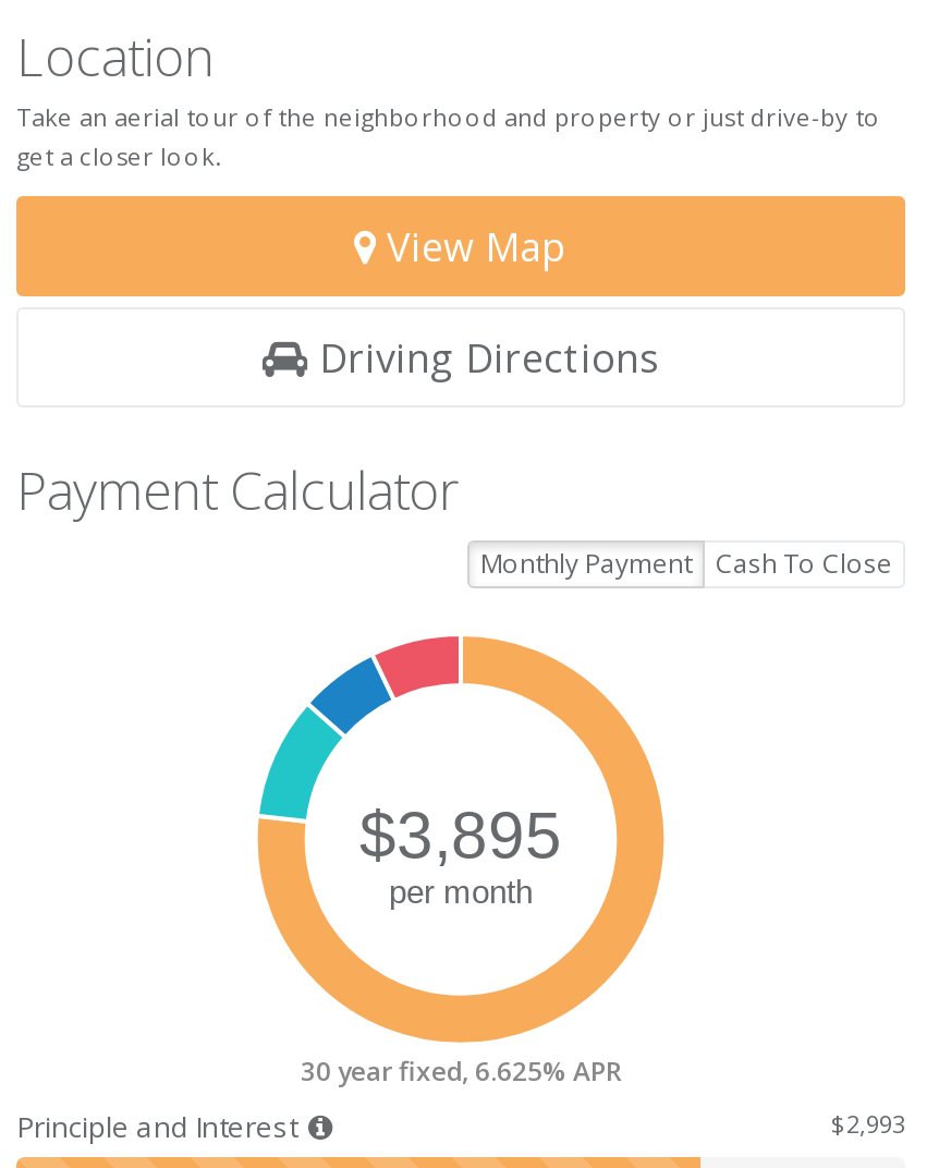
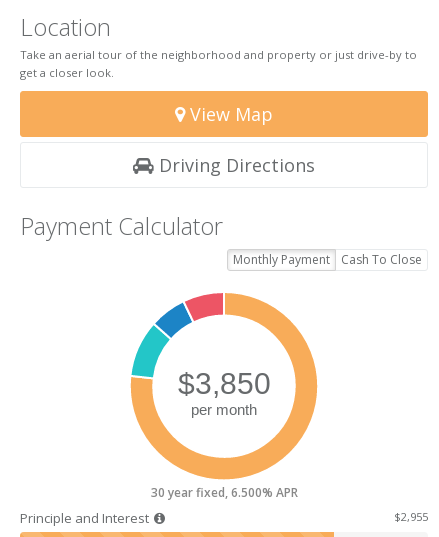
[301,1051,621,1088] 30 year fixed, 6.625% APR -> [150,483,297,500] 30 year fixed, 6.500% APR
[831,1106,905,1139] $2,993 -> [394,508,428,523] $2,955

